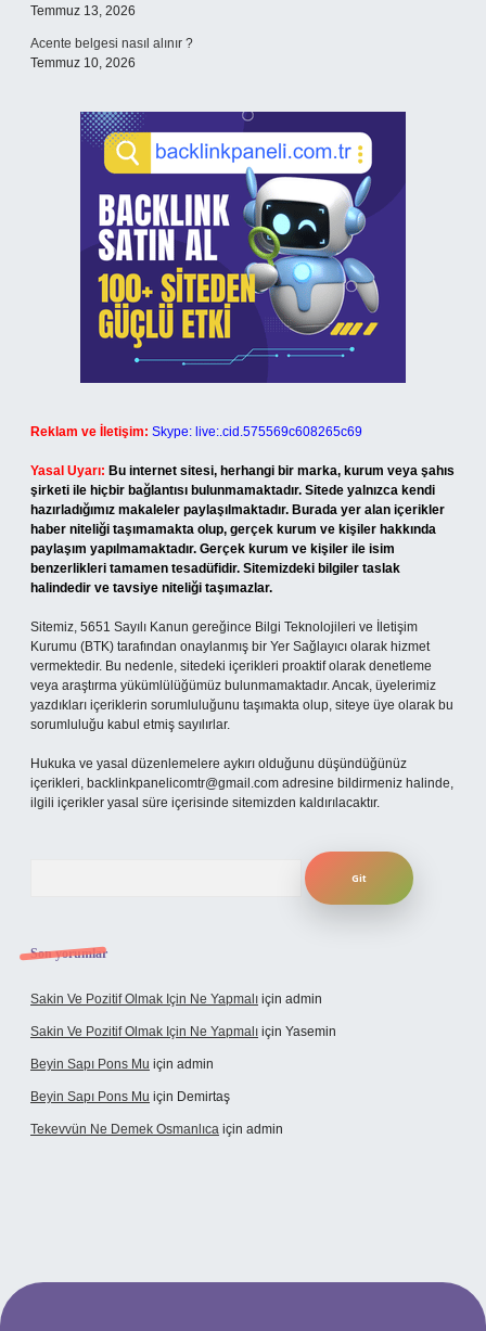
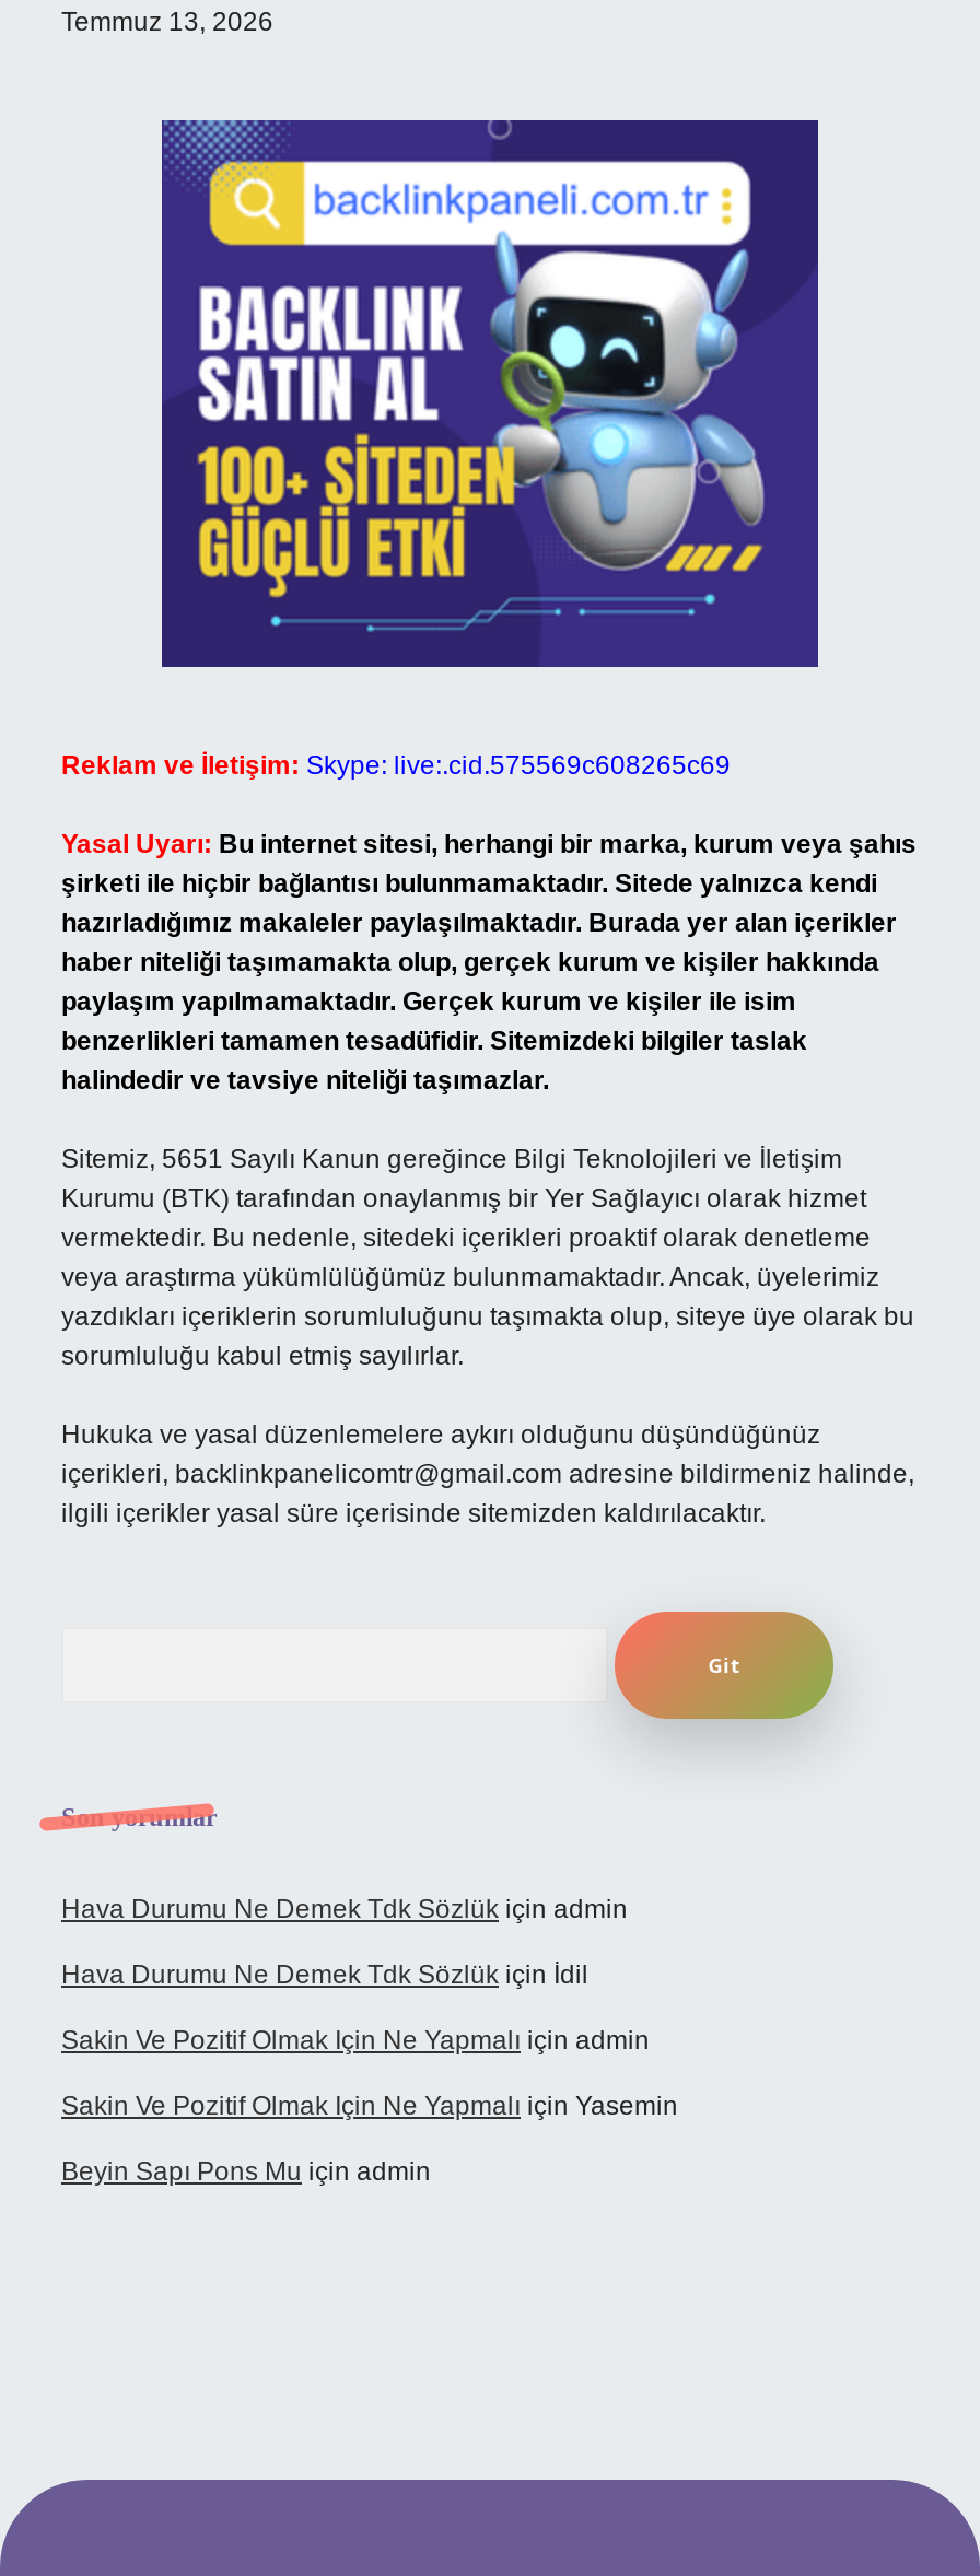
[30,36,193,71] Acente belgesi nasıl alınır ? | Temmuz 10, 2026 -> none
none -> [61,1894,628,1990] Hava Durumu Ne Demek Tdk Sözlük için admin | Hava Durumu Ne Demek Tdk Sözlük için İdil
[30,1089,283,1137] Beyin Sapı Pons Mu için Demirtaş | Tekevvün Ne Demek Osmanlıca için admin -> none

